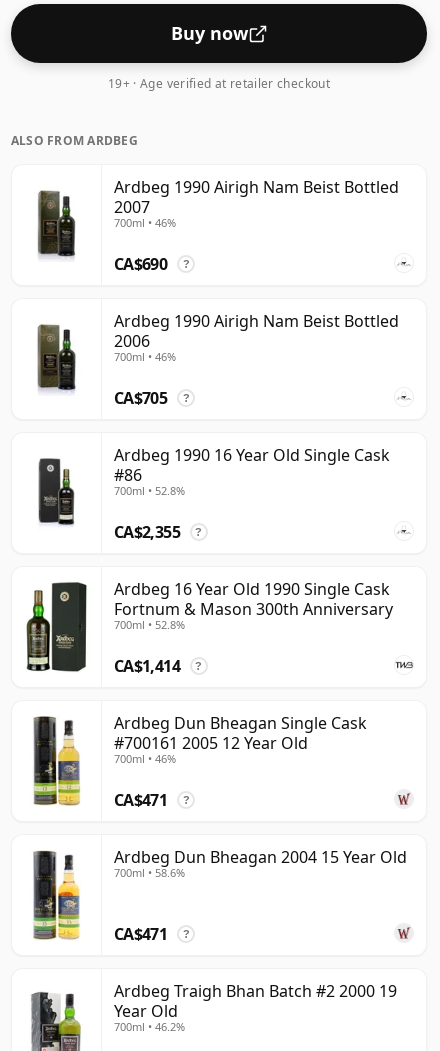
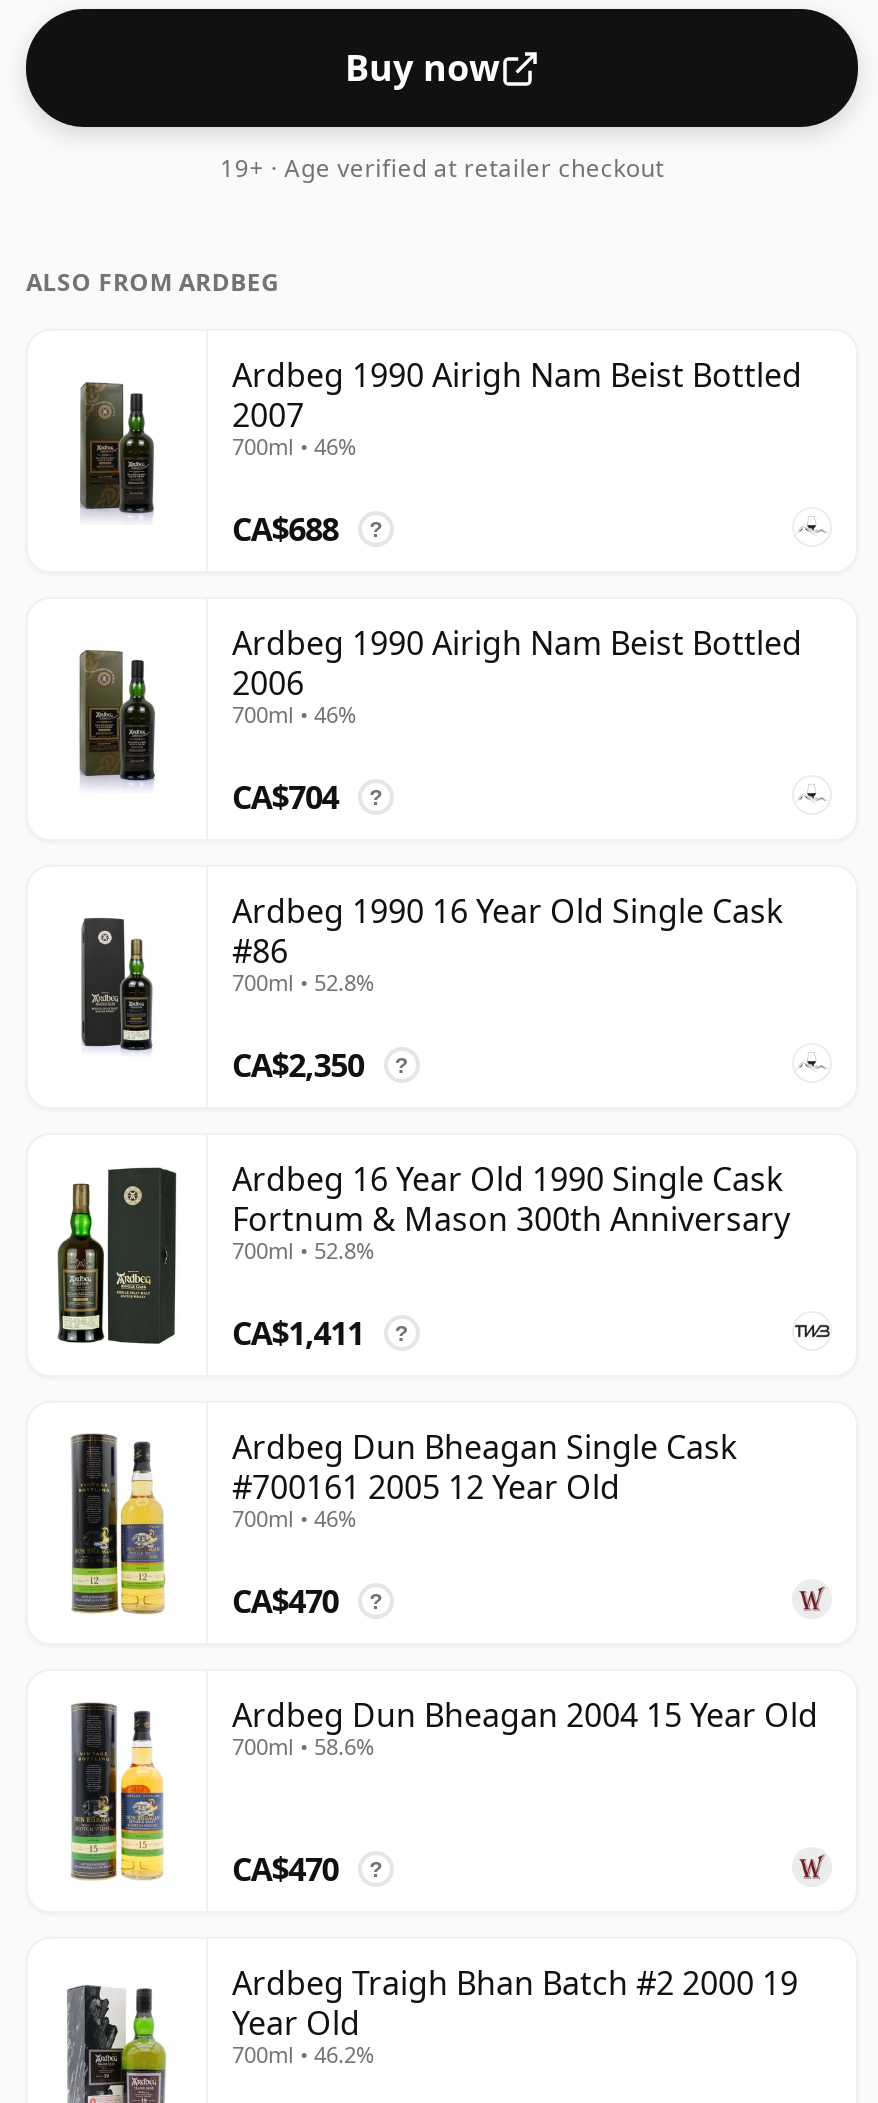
[114,253,167,275] CA$690 -> [232,507,338,551] CA$688
[114,387,167,409] CA$705 -> [232,775,338,819] CA$704
[114,521,180,543] CA$2,355 -> [232,1043,364,1087] CA$2,350
[114,655,180,677] CA$1,414 -> [232,1311,364,1355] CA$1,411
[114,789,167,811] CA$471 -> [232,1579,338,1623] CA$470
[114,923,167,945] CA$471 -> [232,1847,338,1891] CA$470

